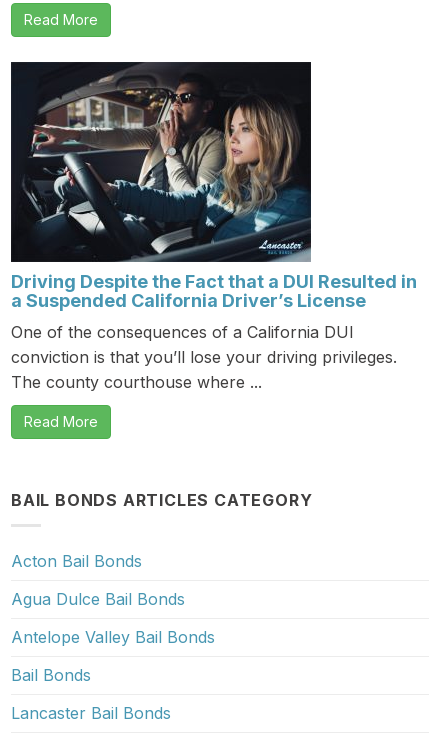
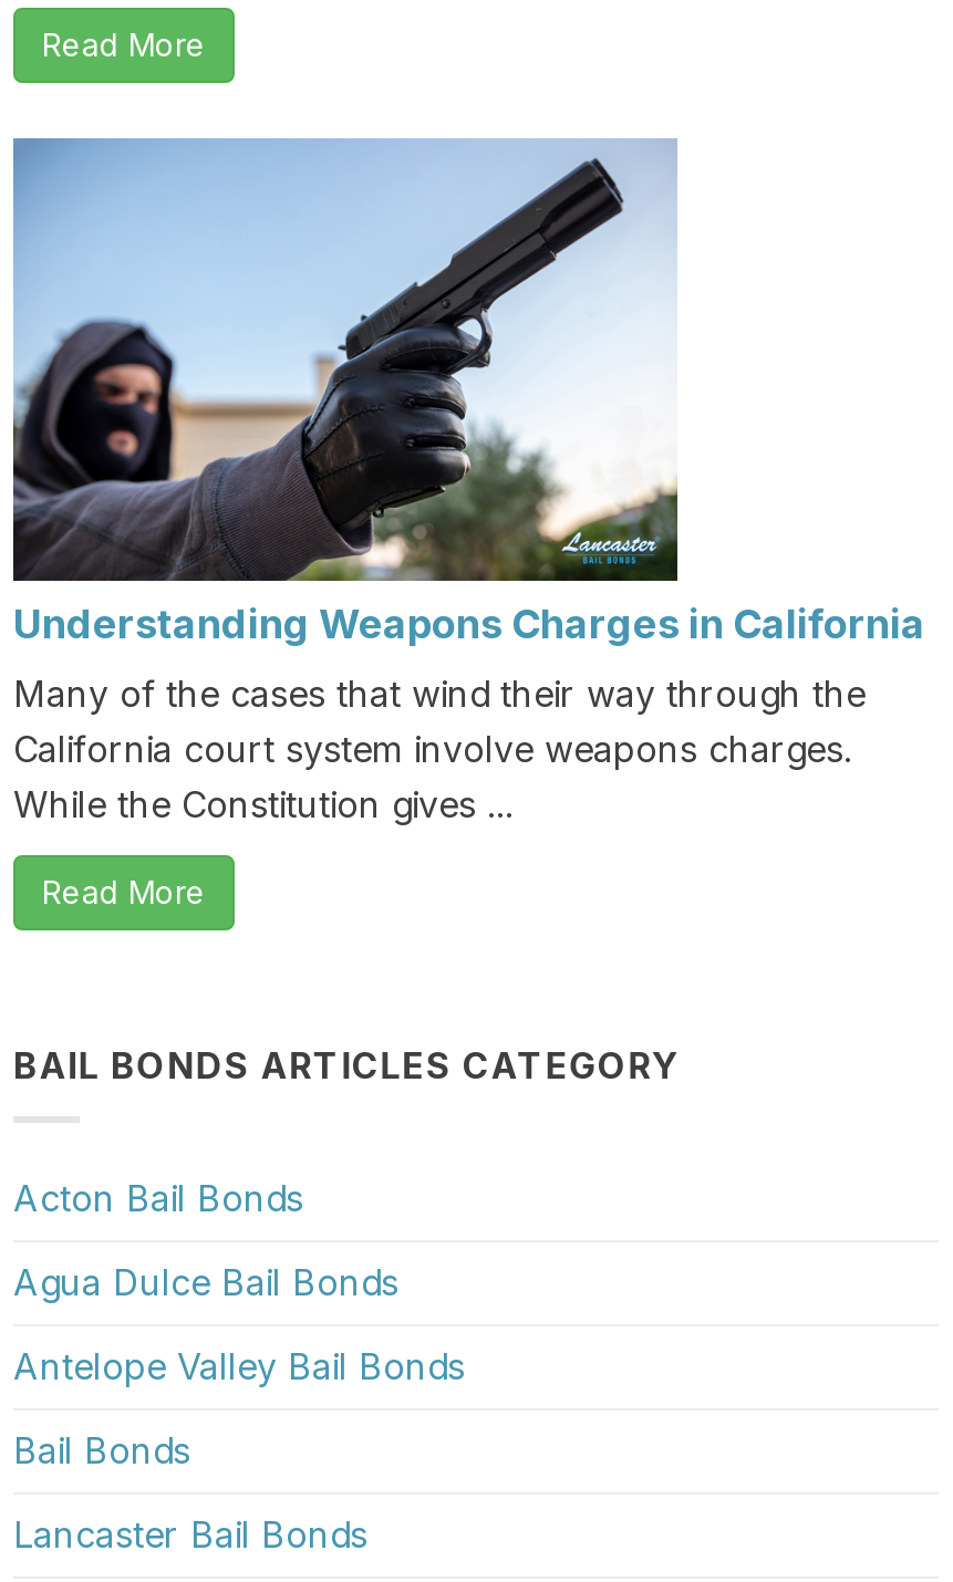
[10,61,417,311] [image] | Driving Despite the Fact that a DUI Resulted in | a Suspended California Driver’s License -> [11,137,925,647] [image] | Understanding Weapons Charges in California
[11,322,397,392] One of the consequences of a California DUI | conviction is that you’ll lose your driving privileges. | The county courthouse where ... -> [13,672,866,826] Many of the cases that wind their way through the | California court system involve weapons charges. | While the Constitution gives ...

